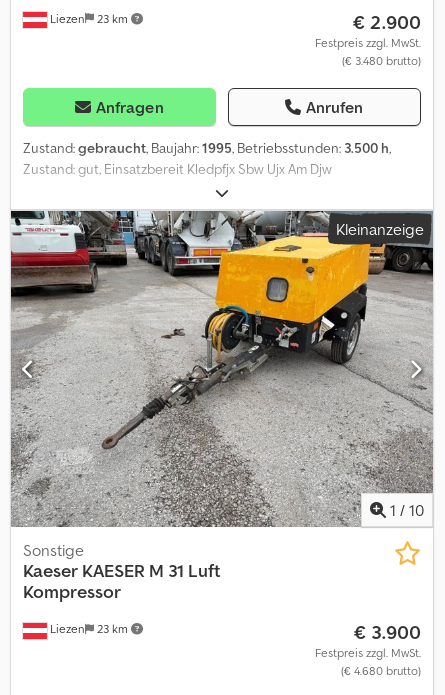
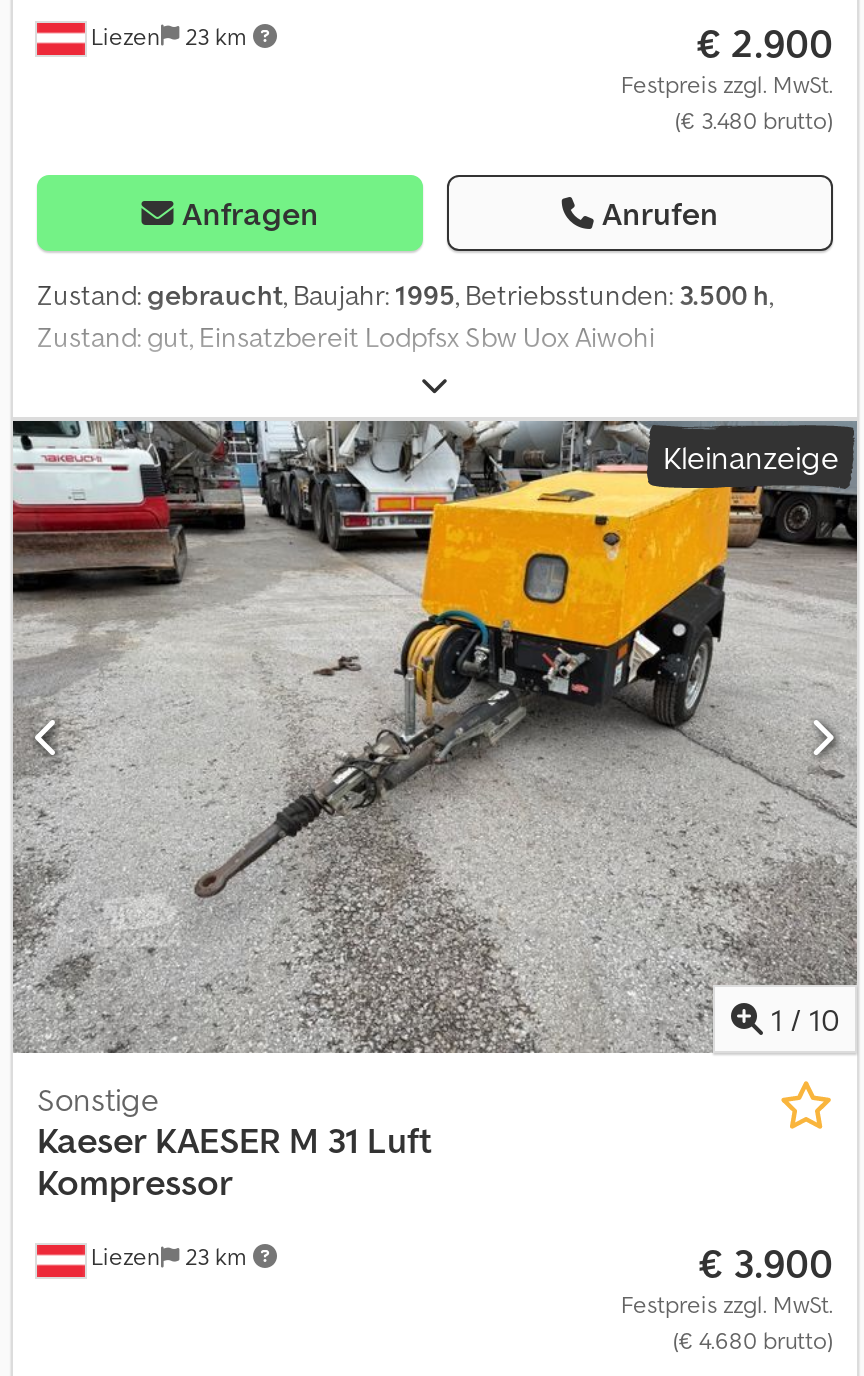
[23,160,332,178] Zustand: gut, Einsatzbereit Kledpfjx Sbw Ujx Am Djw -> [37,319,655,355] Zustand: gut, Einsatzbereit Lodpfsx Sbw Uox Aiwohi

